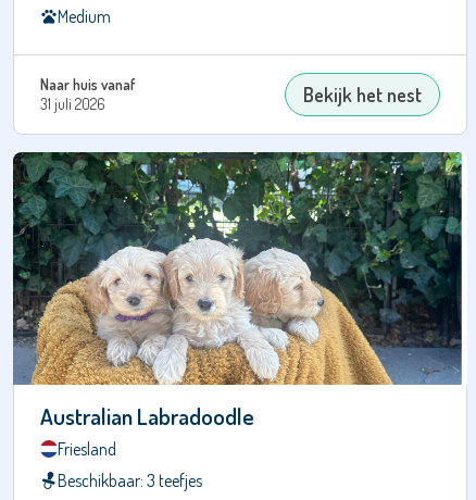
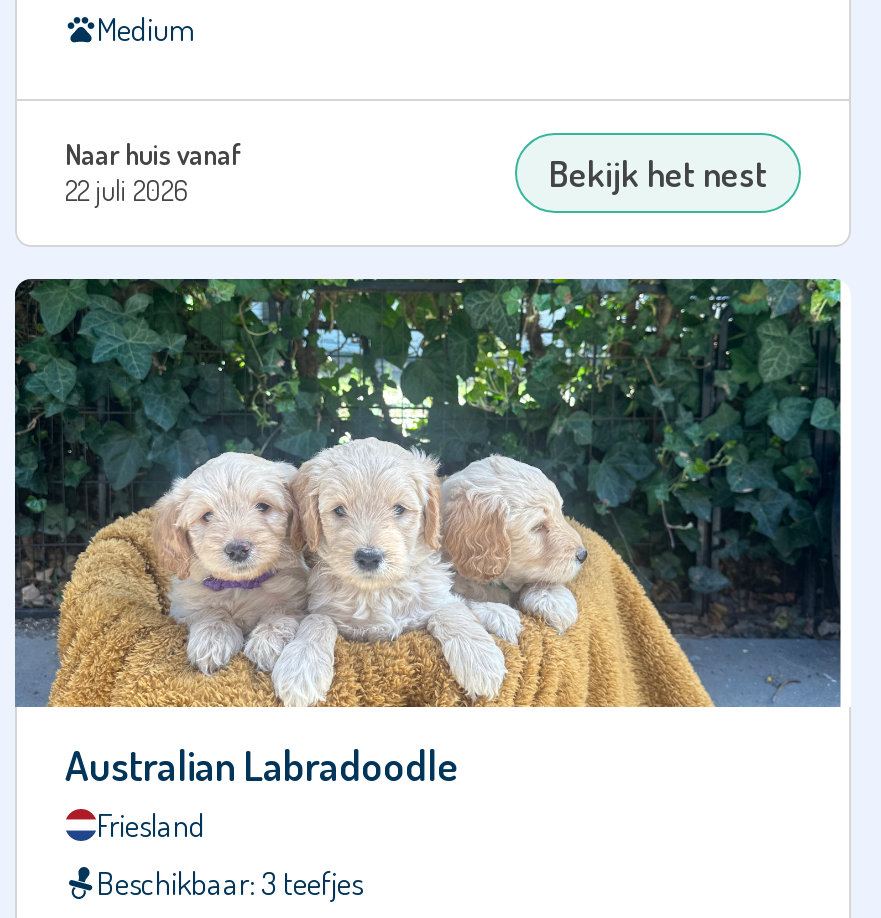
[40,95,105,113] 31 juli 2026 -> [65,173,189,207] 22 juli 2026

